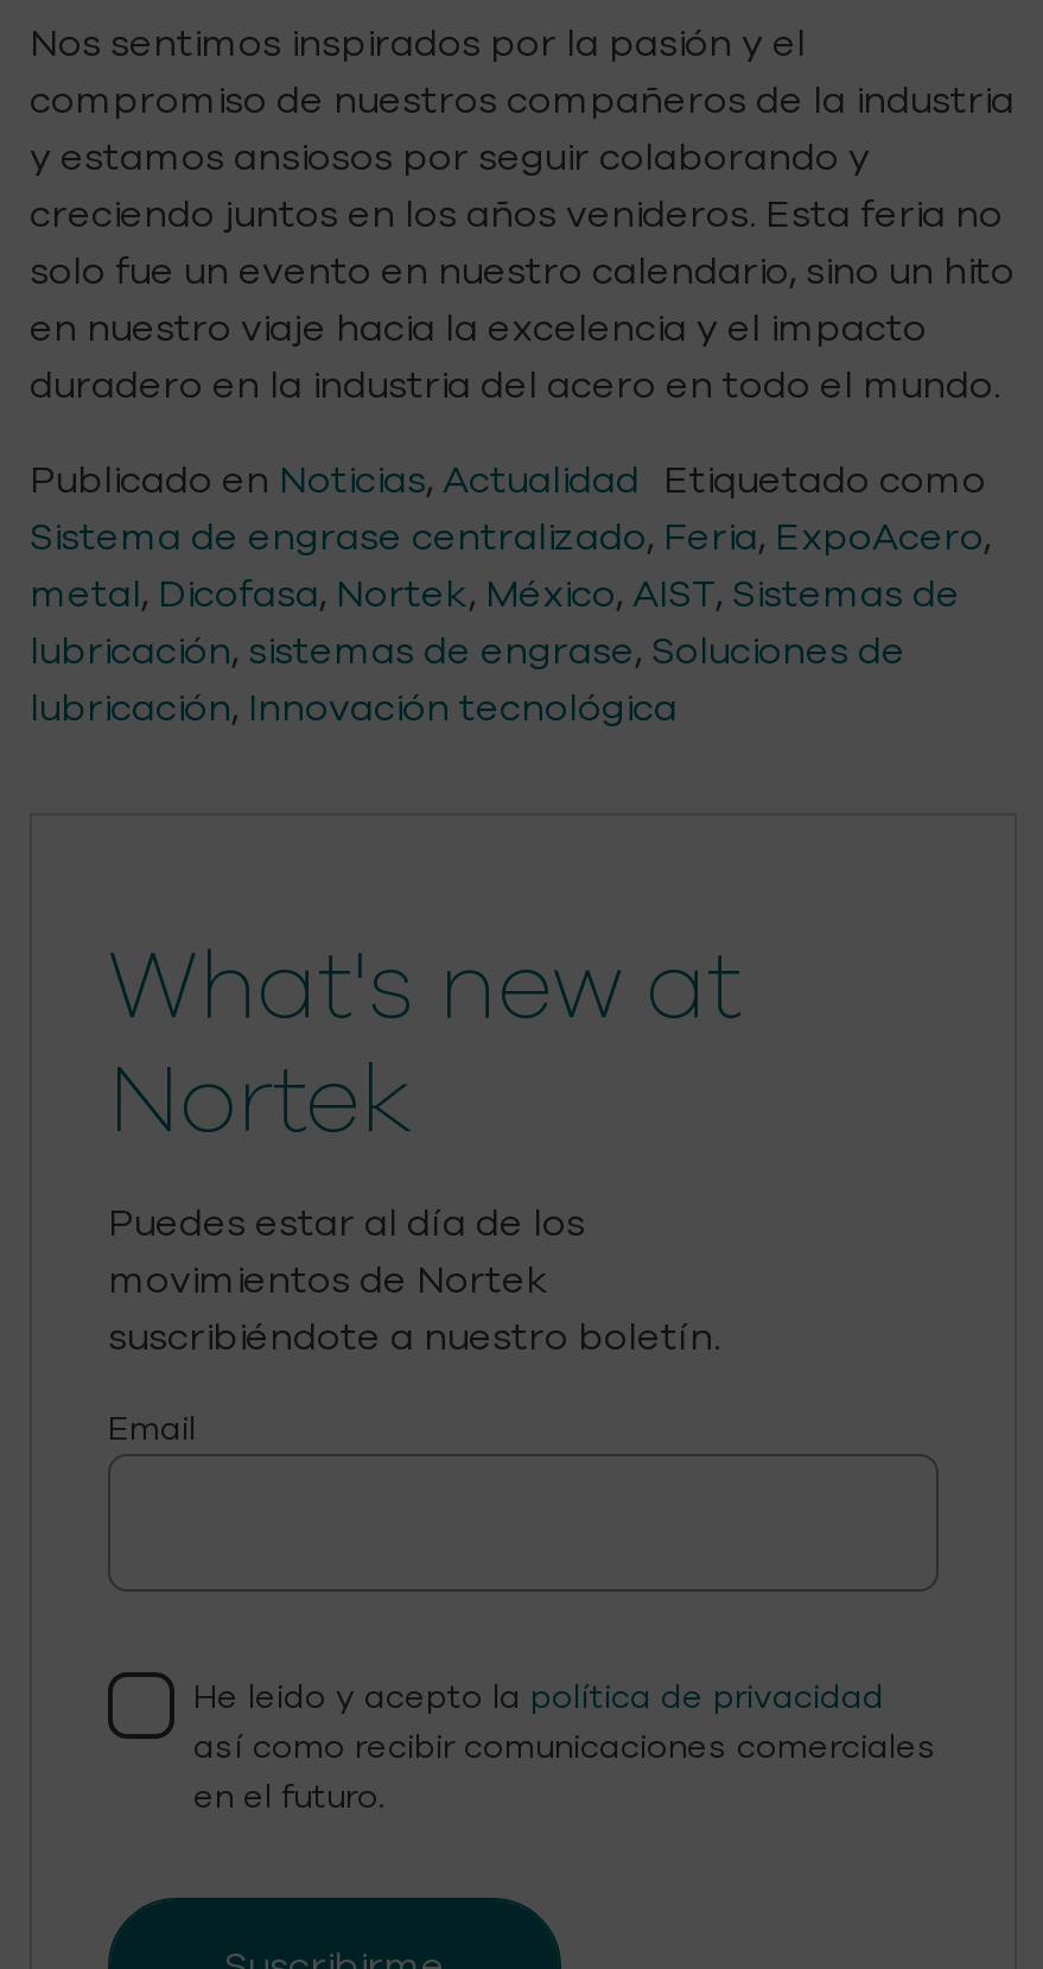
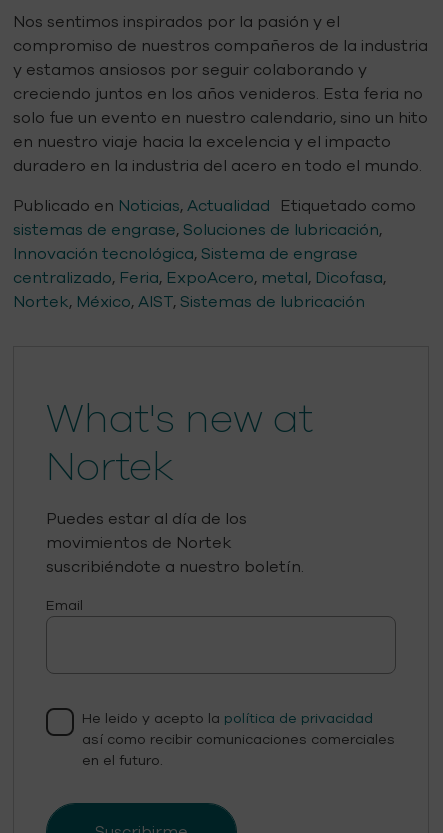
[30,512,991,735] Sistema de engrase centralizado, Feria, ExpoAcero, | metal, Dicofasa, Nortek, México, AIST, Sistemas de | lubricación, sistemas de engrase, Soluciones de | lubricación, Innovación tecnológica -> [13,219,386,313] sistemas de engrase, Soluciones de lubricación, | Innovación tecnológica, Sistema de engrase | centralizado, Feria, ExpoAcero, metal, Dicofasa, | Nortek, México, AIST, Sistemas de lubricación

